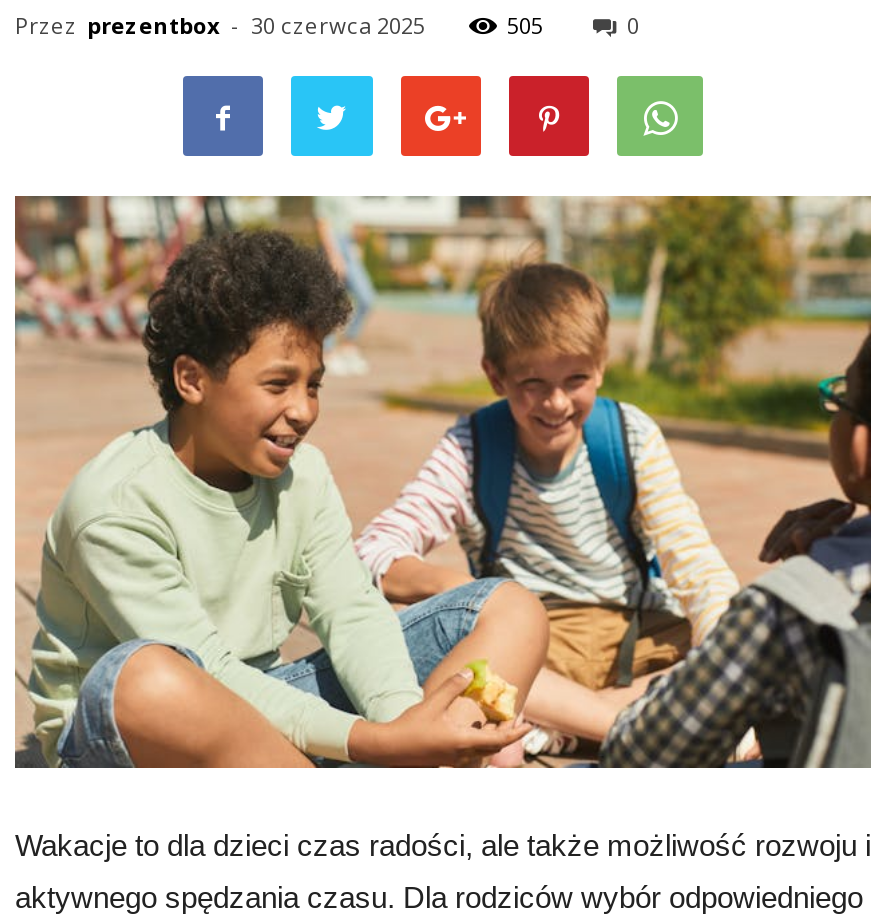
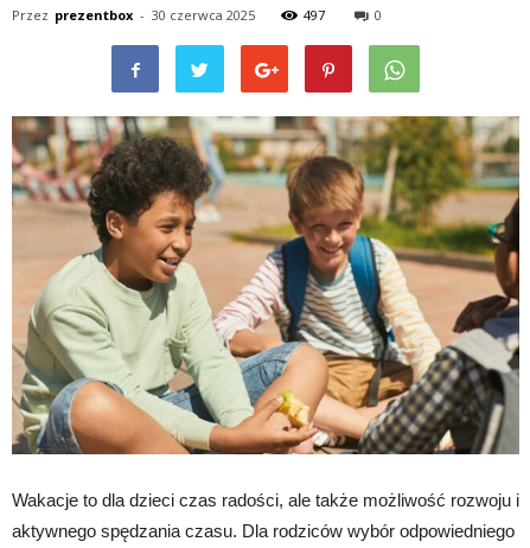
[507,10,543,40] 505 -> [304,6,325,24] 497

